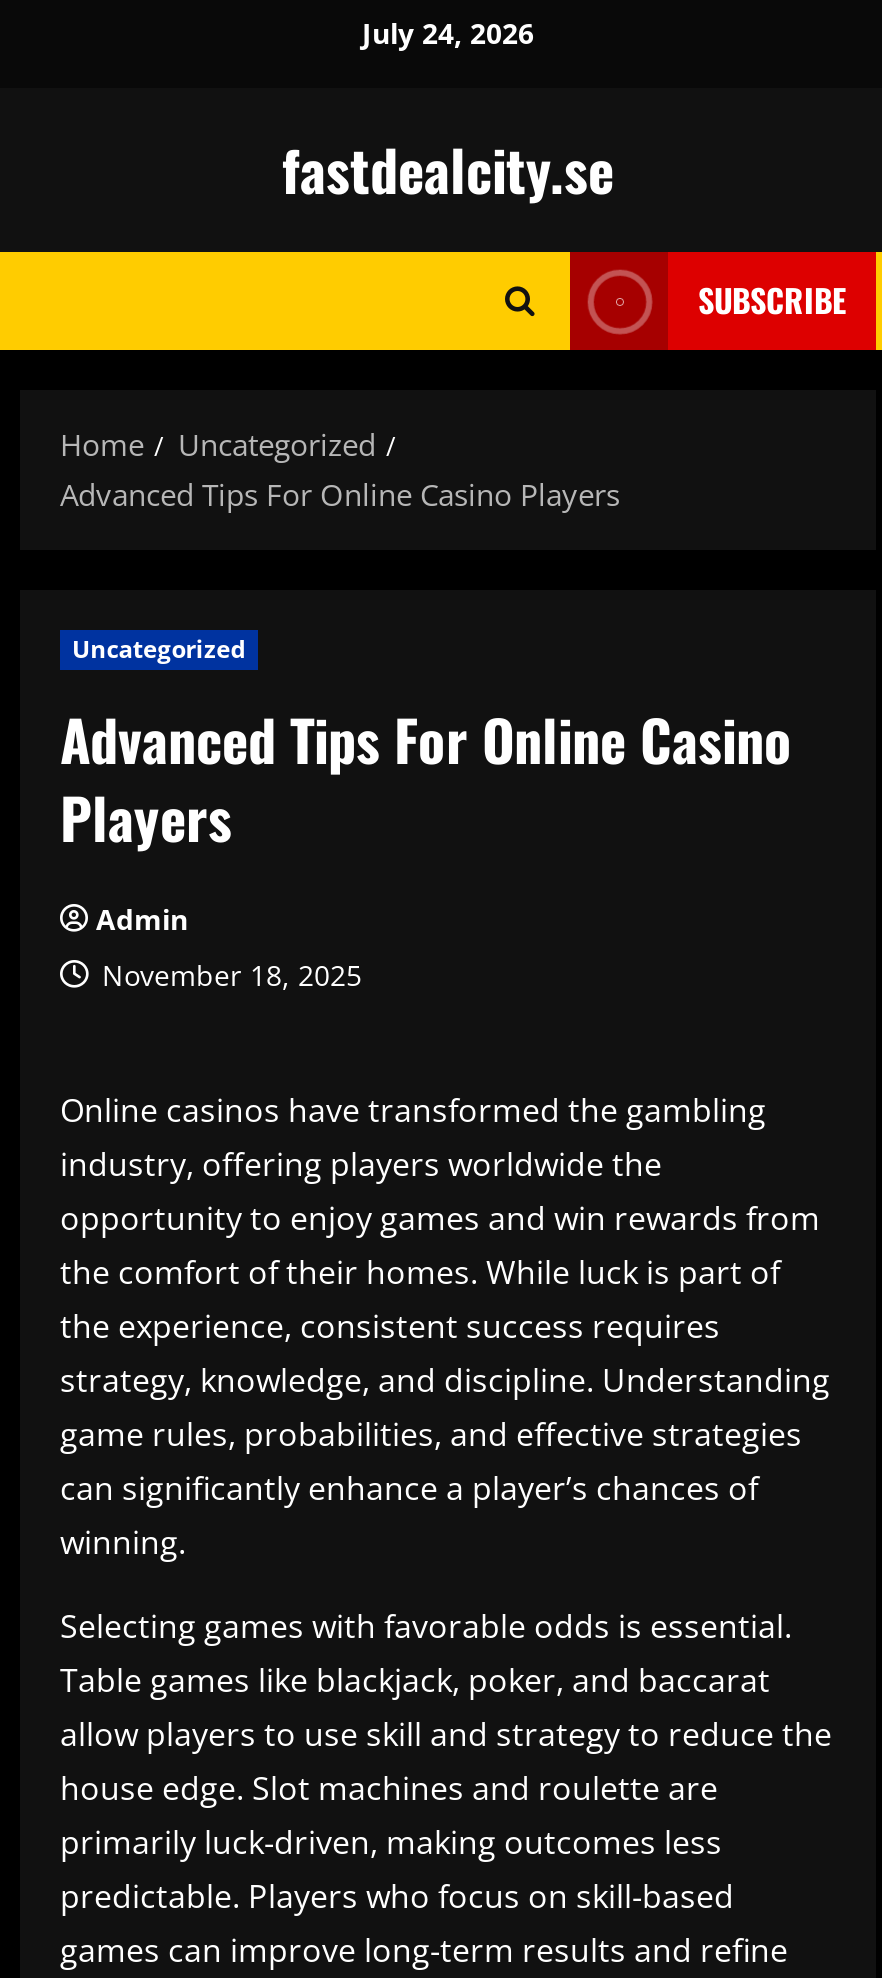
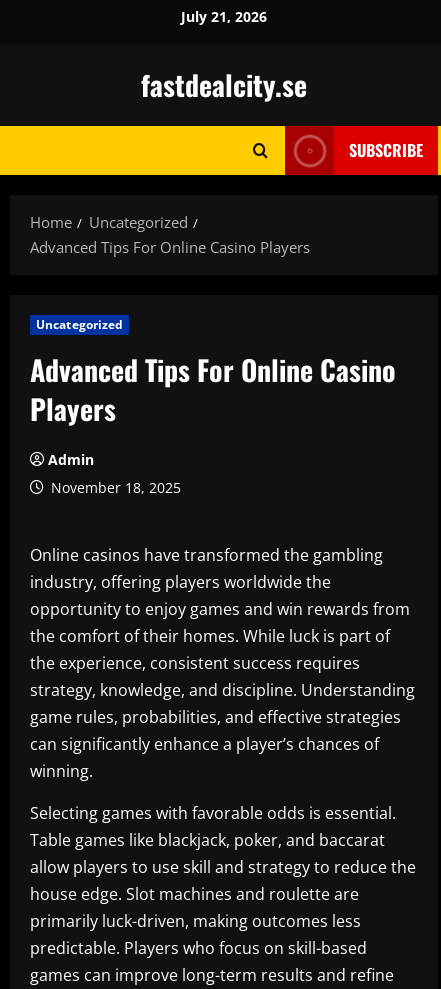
[362,14,534,52] July 24, 2026 -> [181,7,267,26] July 21, 2026

